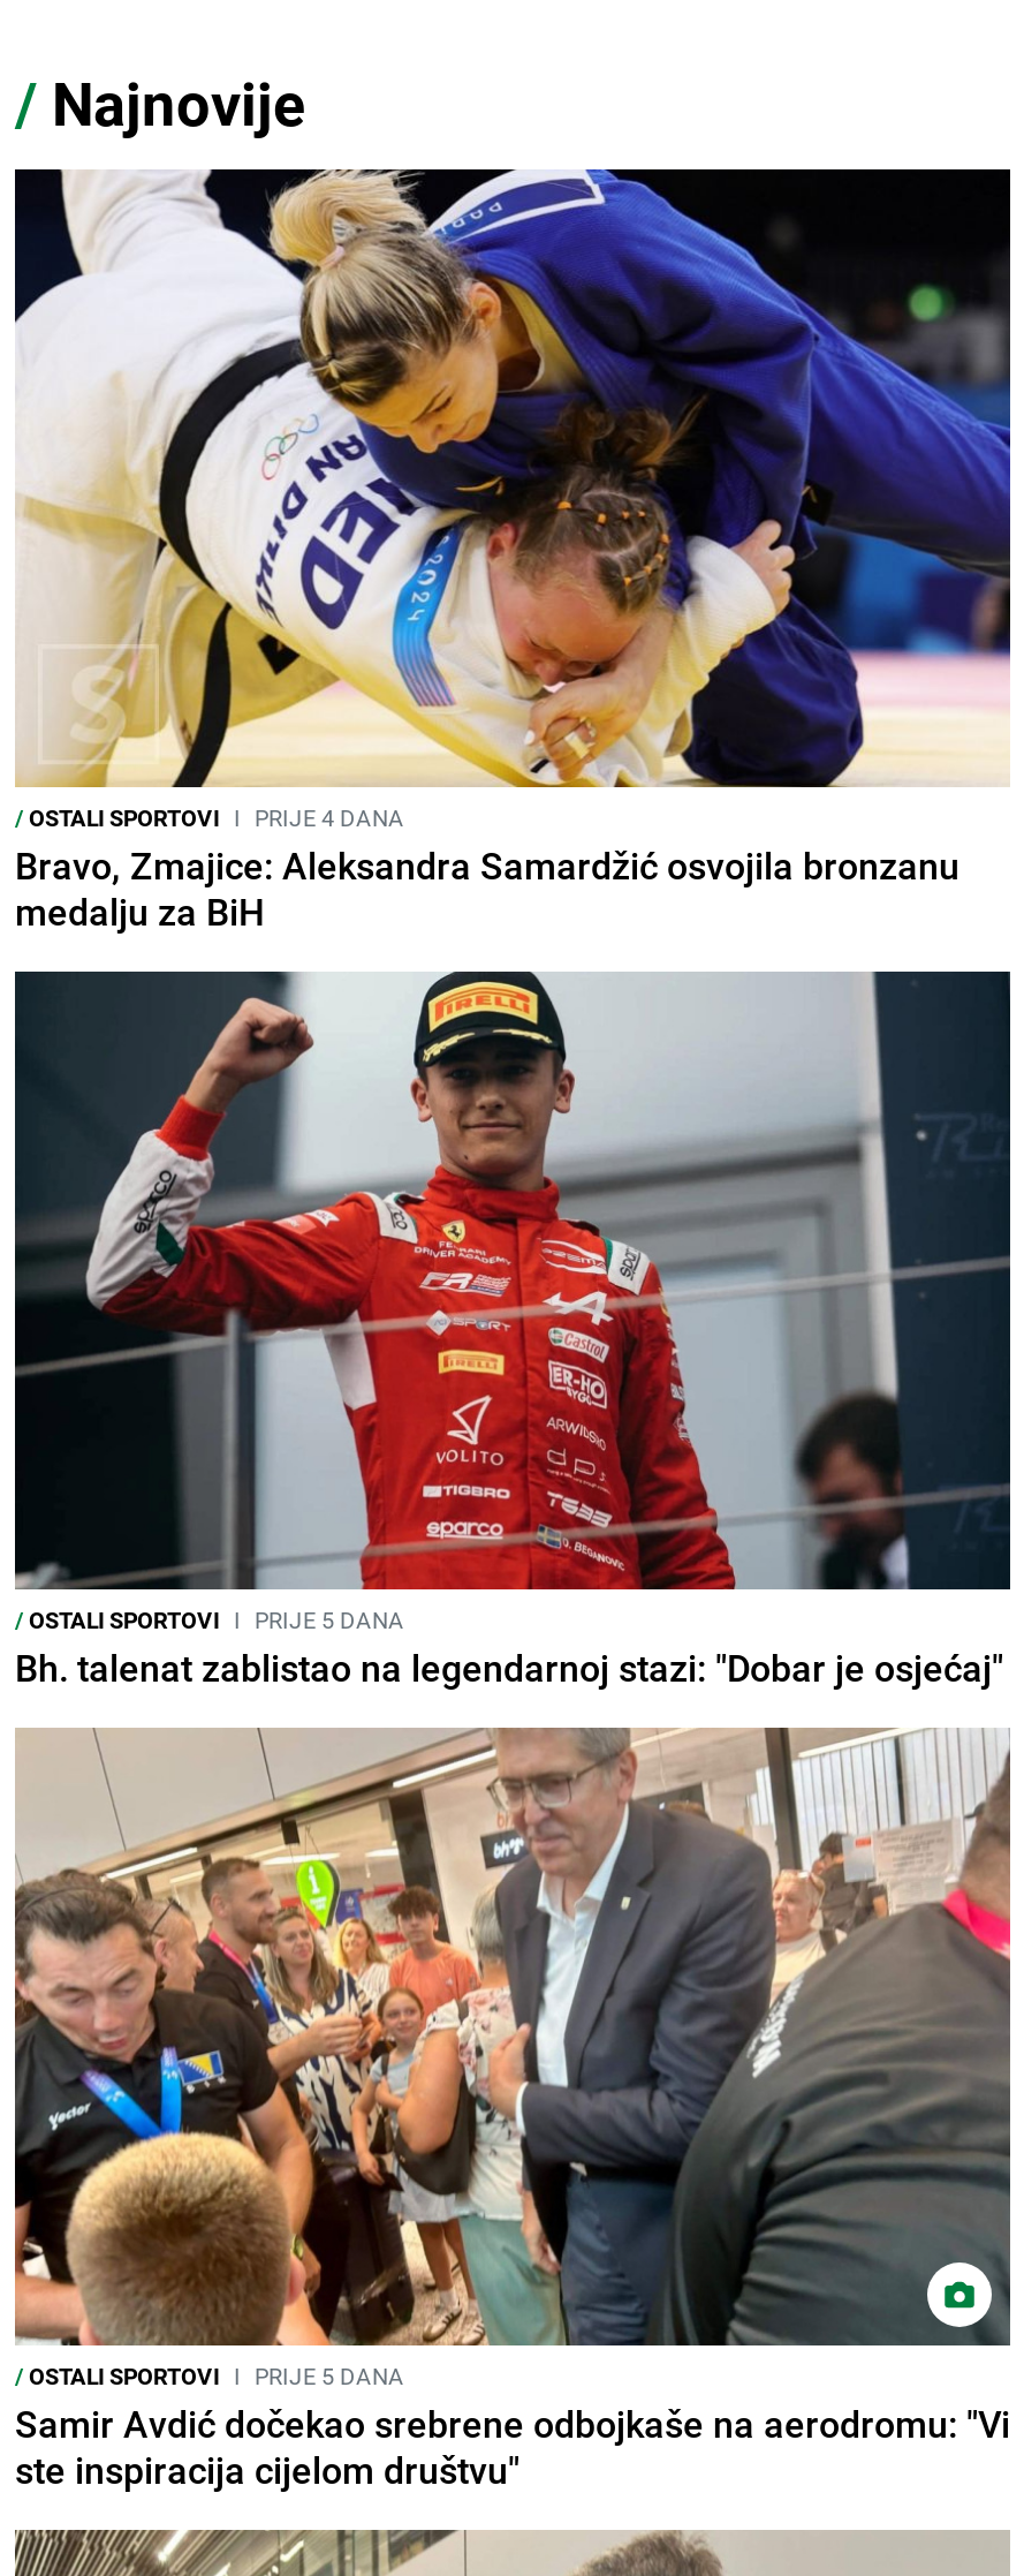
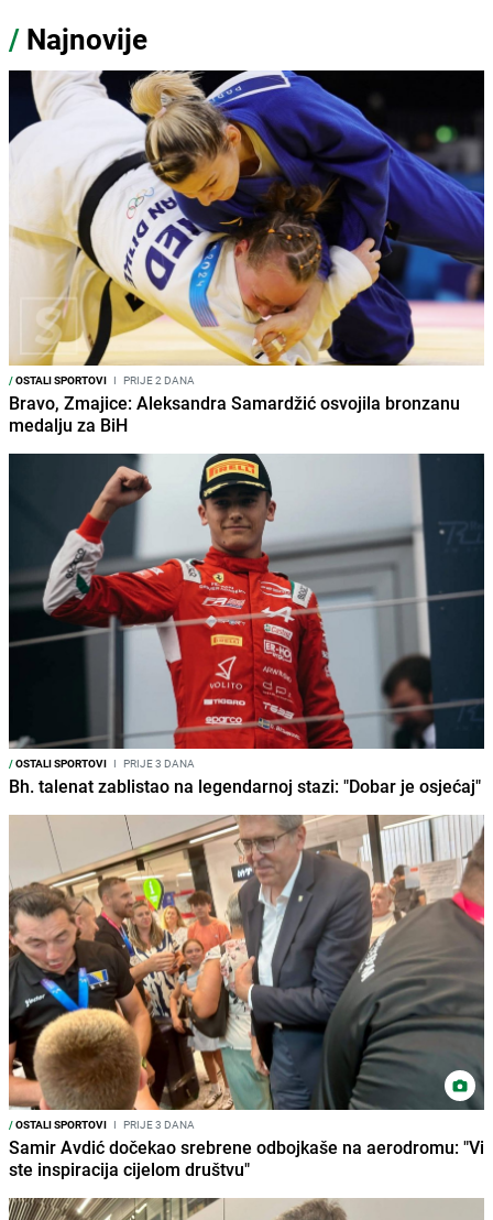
[15,801,404,834] / OSTALI SPORTOVI I PRIJE 4 DANA -> [9,372,195,388] / OSTALI SPORTOVI I PRIJE 2 DANA
[15,1603,404,1636] / OSTALI SPORTOVI I PRIJE 5 DANA -> [9,755,195,771] / OSTALI SPORTOVI I PRIJE 3 DANA
[15,2359,404,2391] / OSTALI SPORTOVI I PRIJE 5 DANA -> [9,1116,195,1132] / OSTALI SPORTOVI I PRIJE 3 DANA

